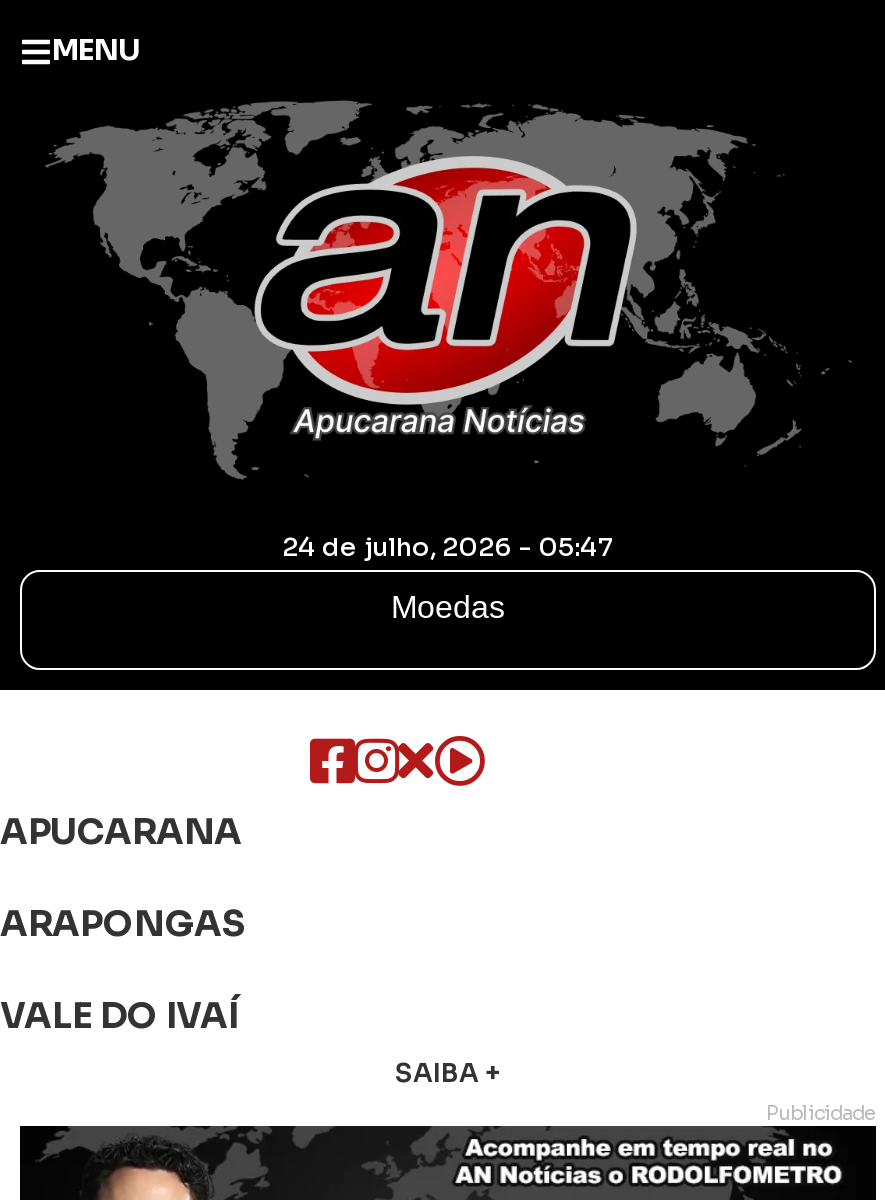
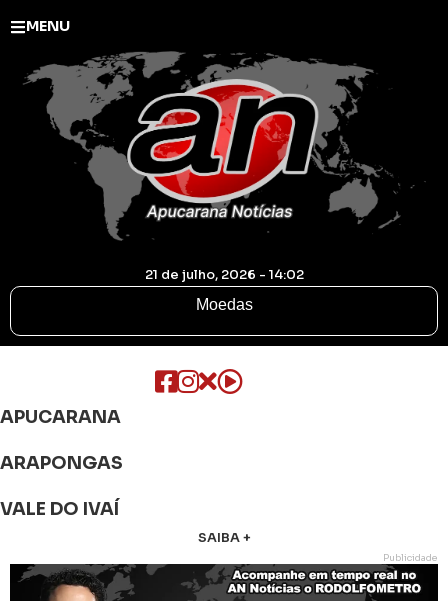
[282,532,614,564] 24 de julho, 2026 - 05:47 -> [144,267,303,283] 21 de julho, 2026 - 14:02

